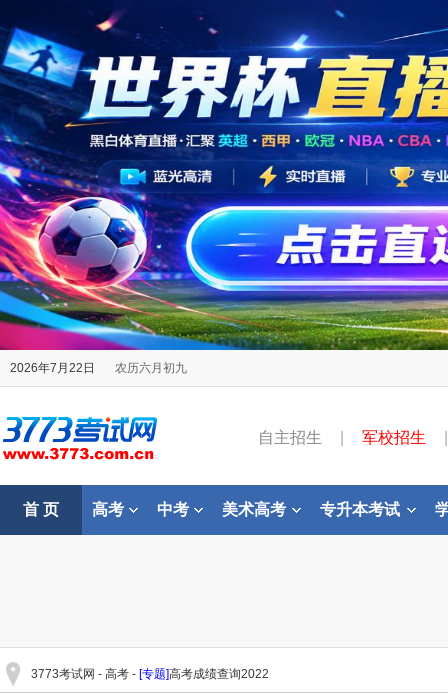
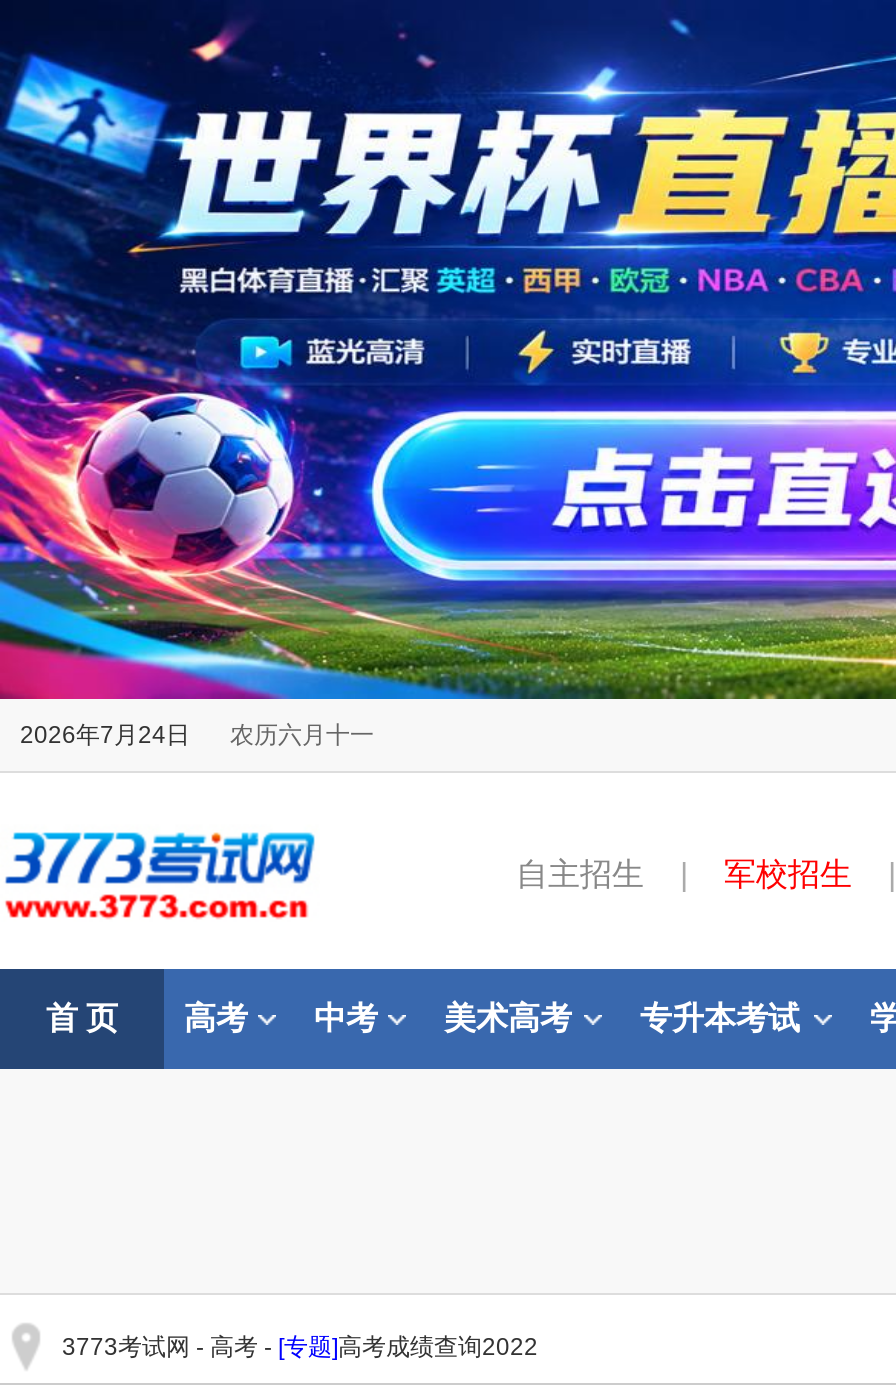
[10,361,95,375] 2026年7月22日 -> [20,721,190,749] 2026年7月24日
[115,361,187,375] 农历六月初九 -> [230,721,374,749] 农历六月十一

